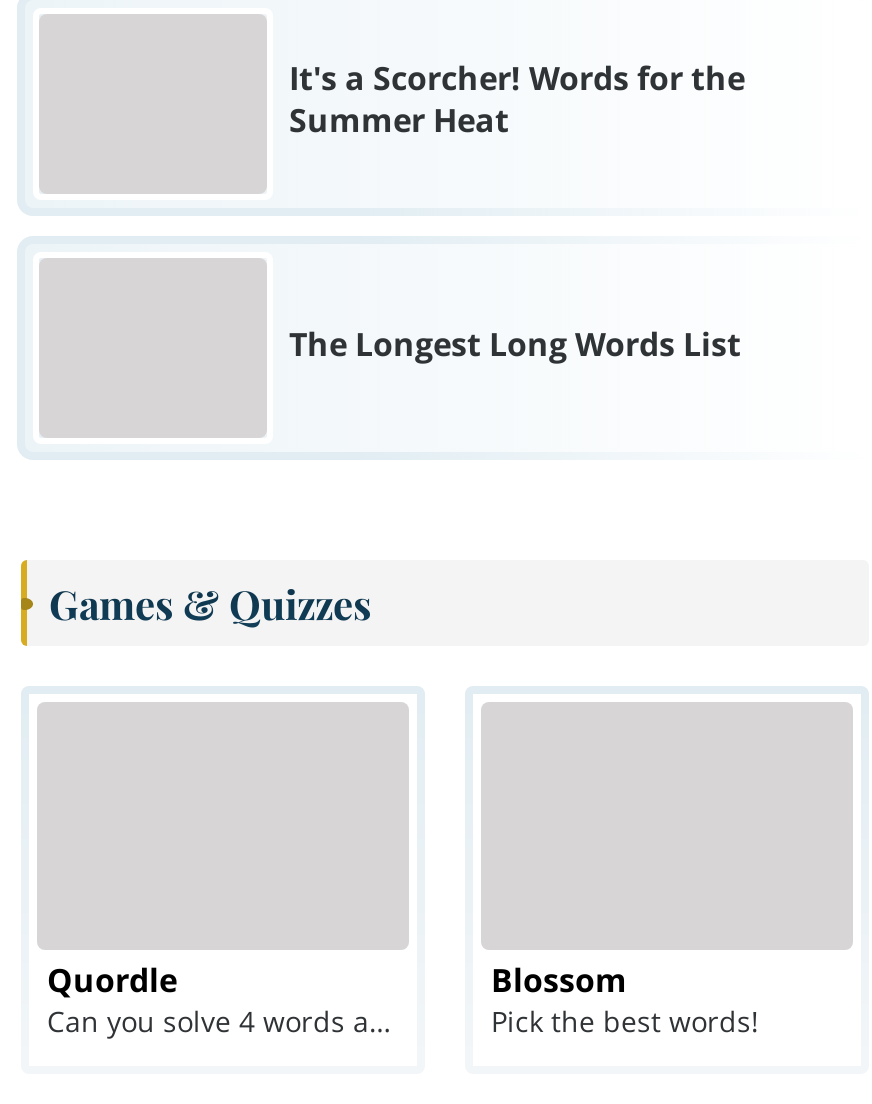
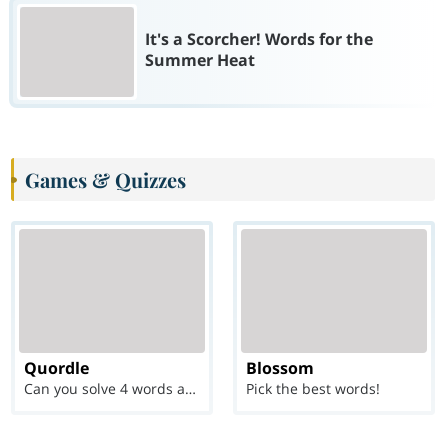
[289,321,741,365] The Longest Long Words List -> none

